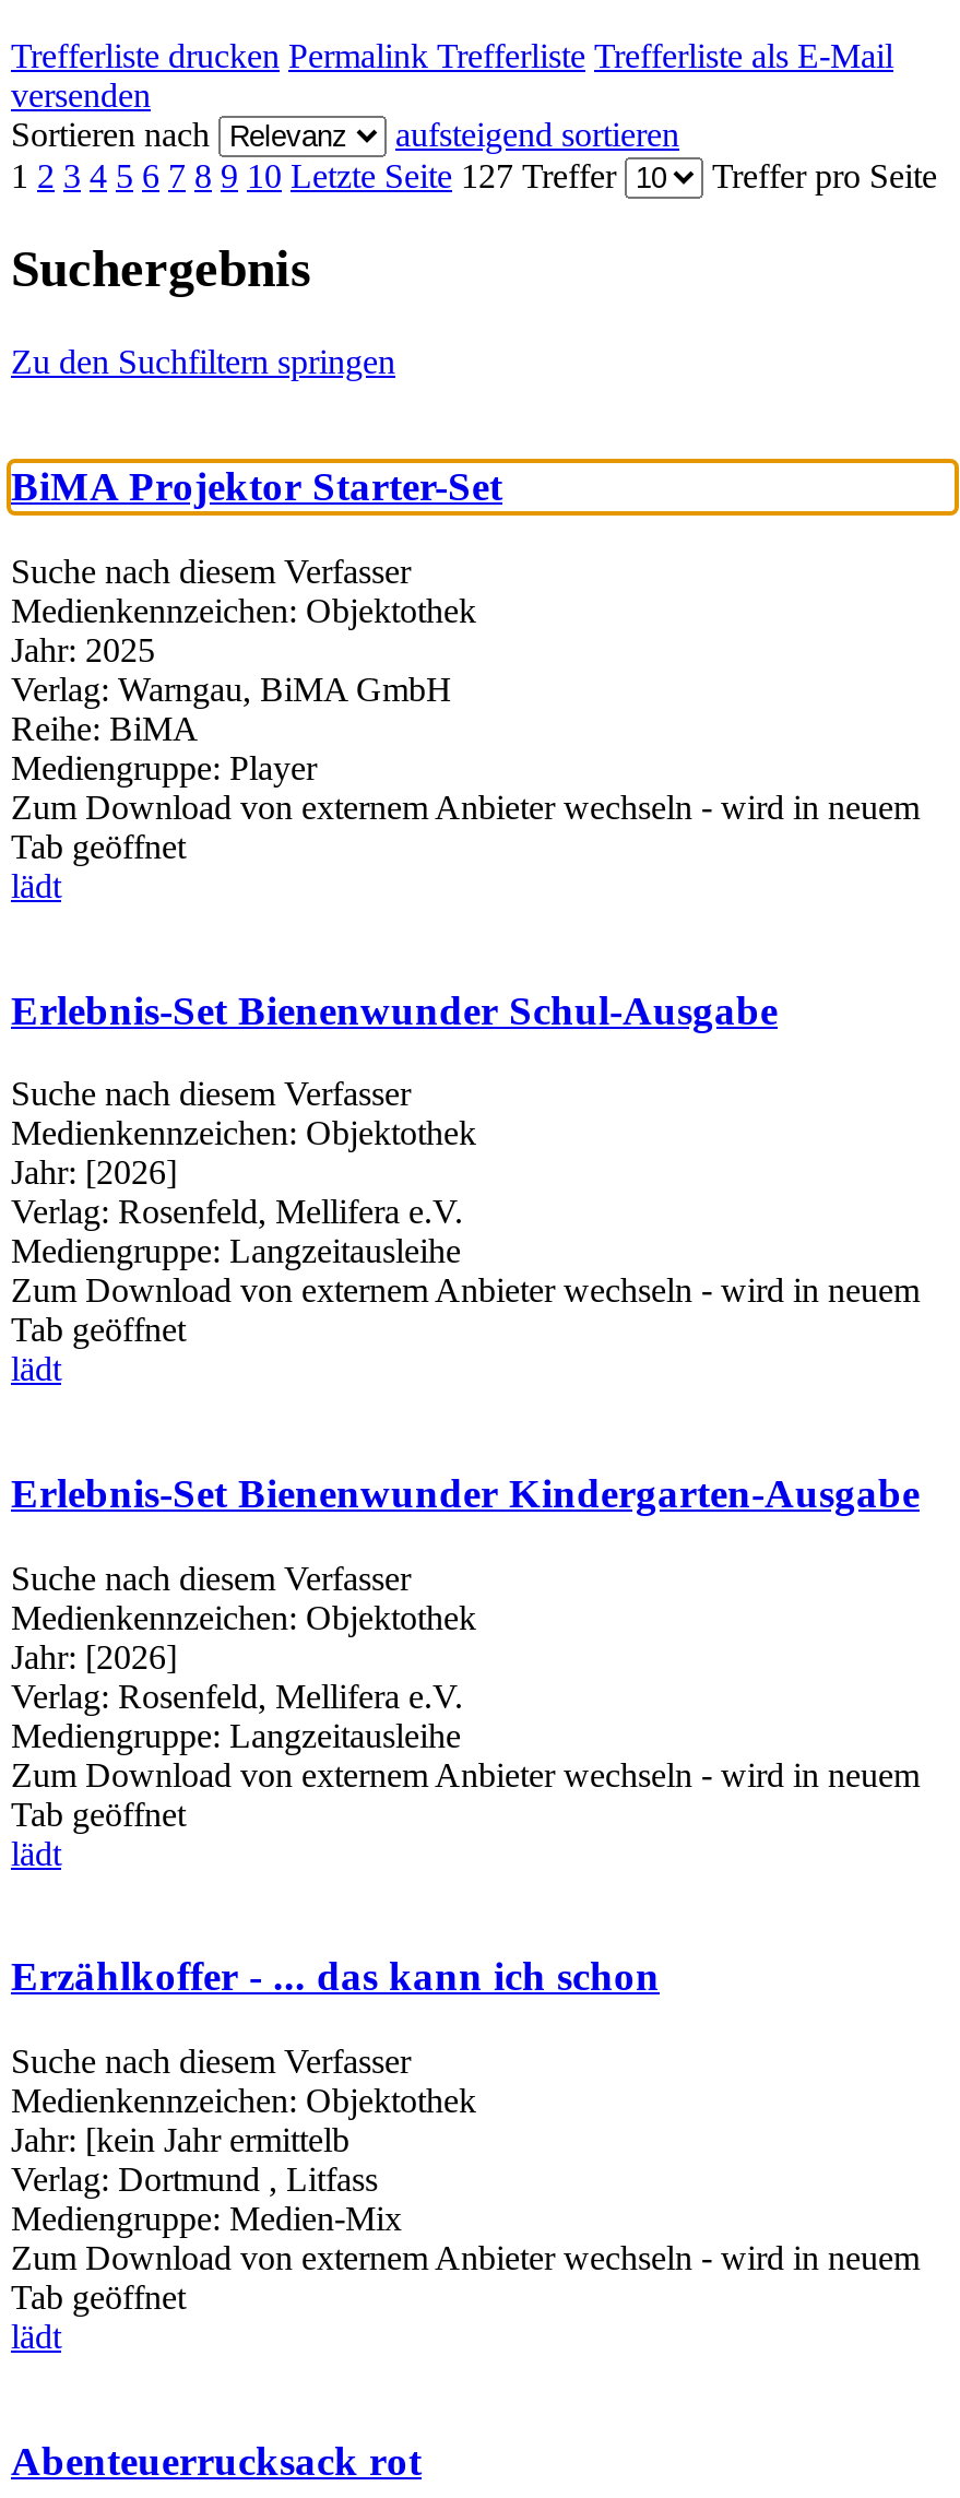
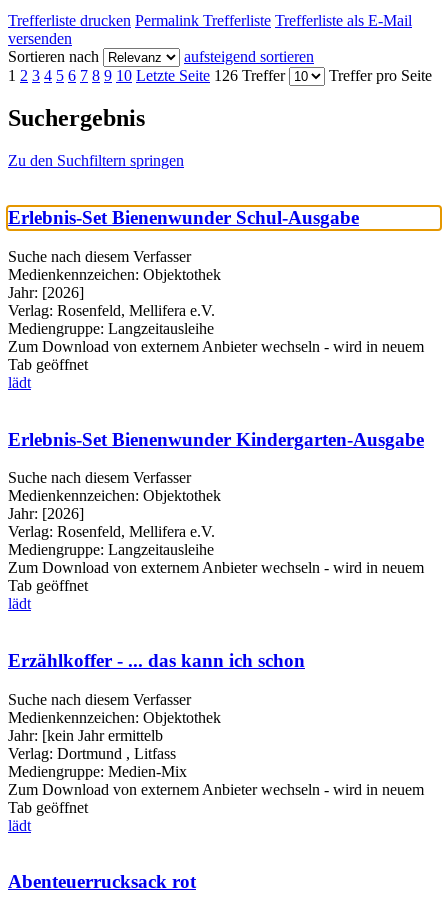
[11,156,616,194] 1 2 3 4 5 6 7 8 9 10 Letzte Seite 127 Treffer -> [8,67,285,84] 1 2 3 4 5 6 7 8 9 10 Letzte Seite 126 Treffer
[11,463,920,904] BiMA Projektor Starter-Set | Suche nach diesem Verfasser | Medienkennzeichen: Objektothek | Jahr: 2025 | Verlag: Warngau, BiMA GmbH | Reihe: BiMA | Mediengruppe: Player | Zum Download von externem Anbieter wechseln - wird in neuem | Tab geöffnet | lädt -> none

